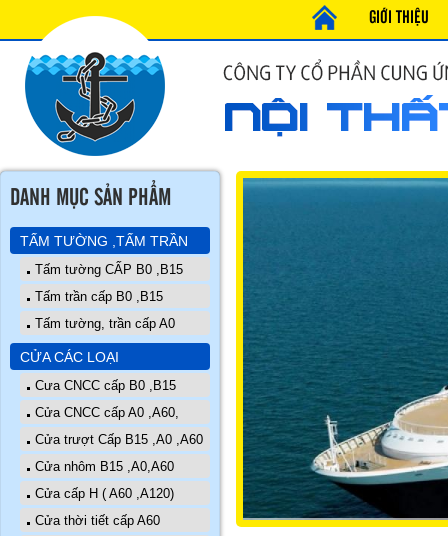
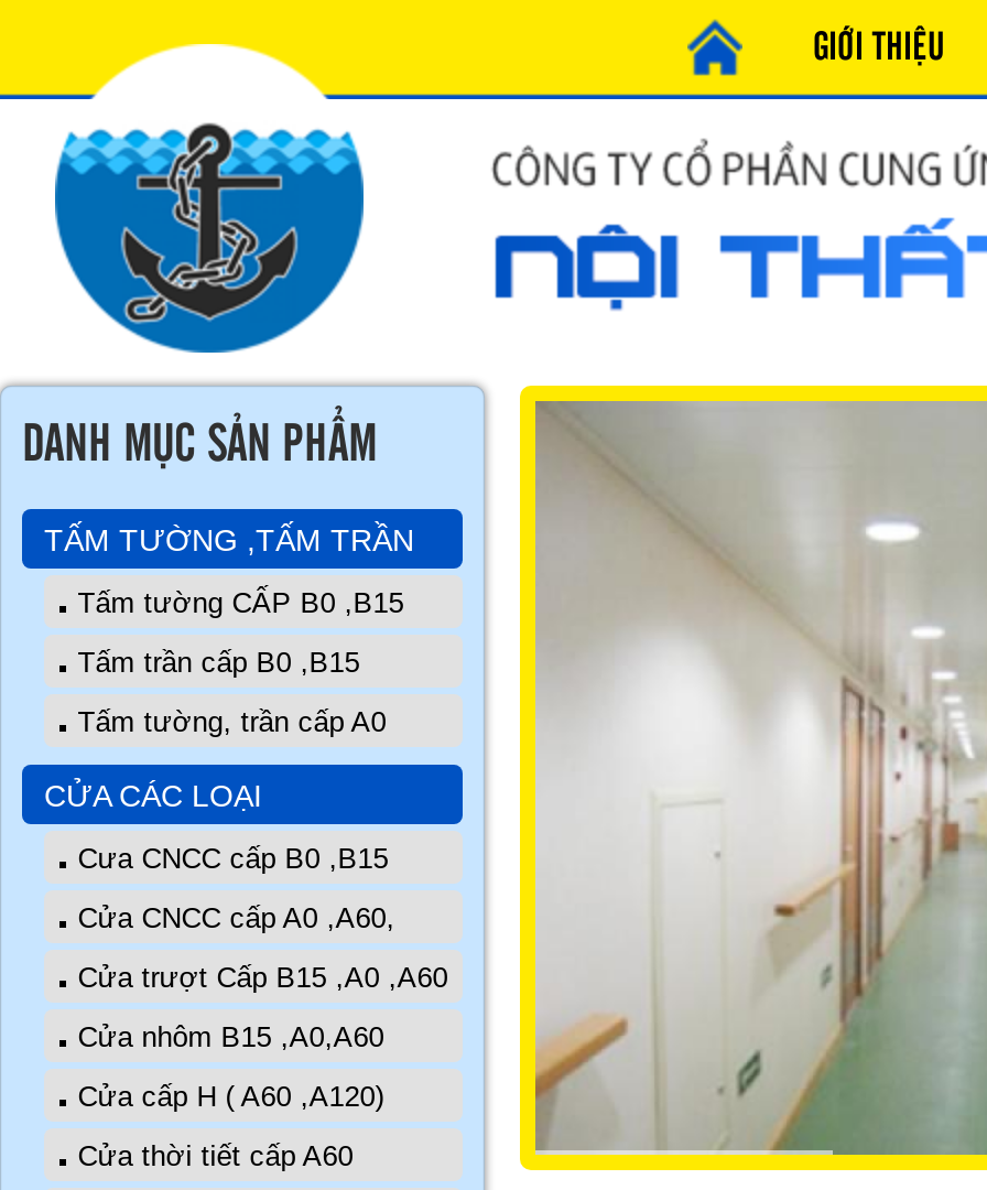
[242,177,445,520] [image] -> [533,399,980,1155] [image]

